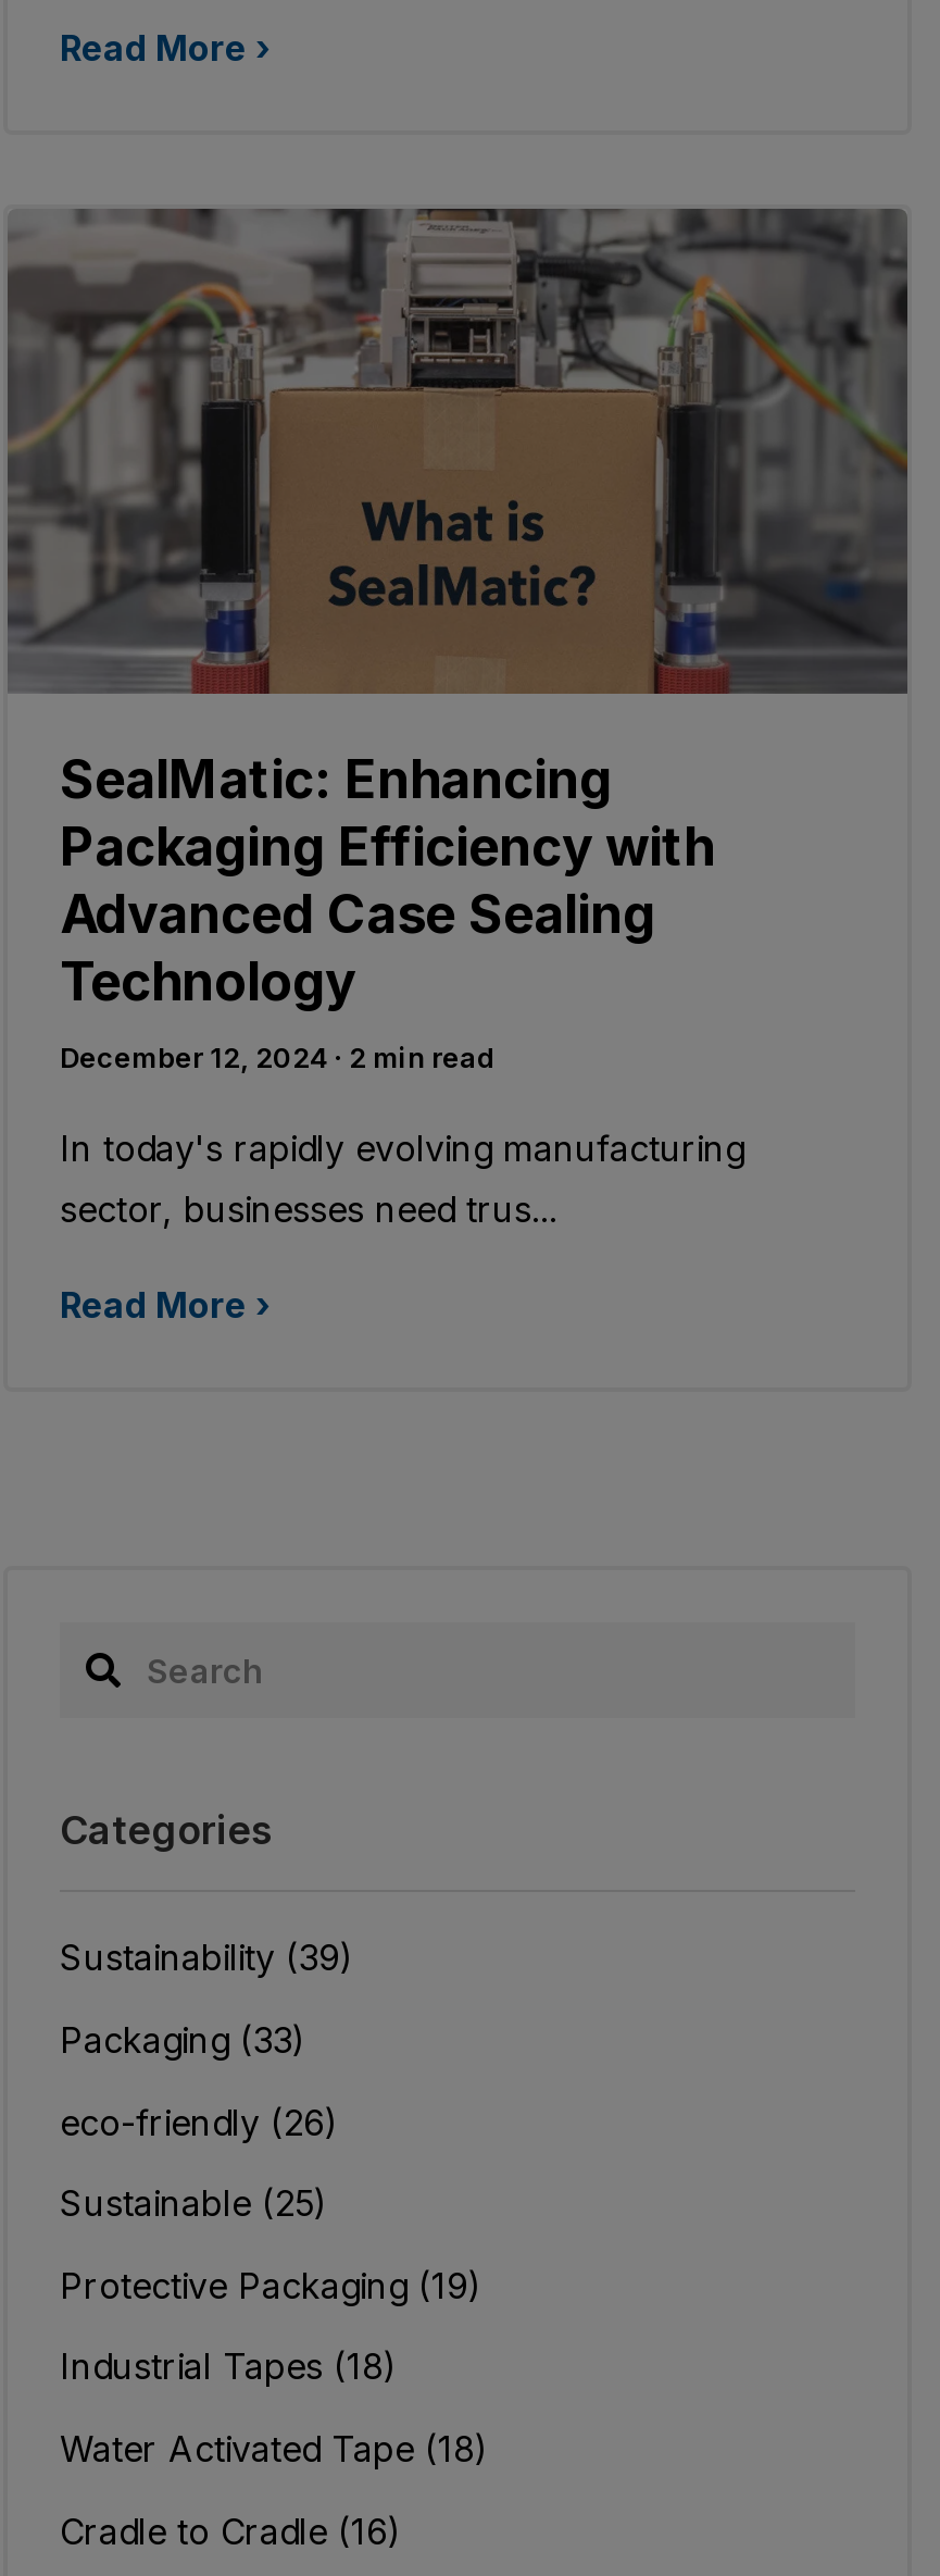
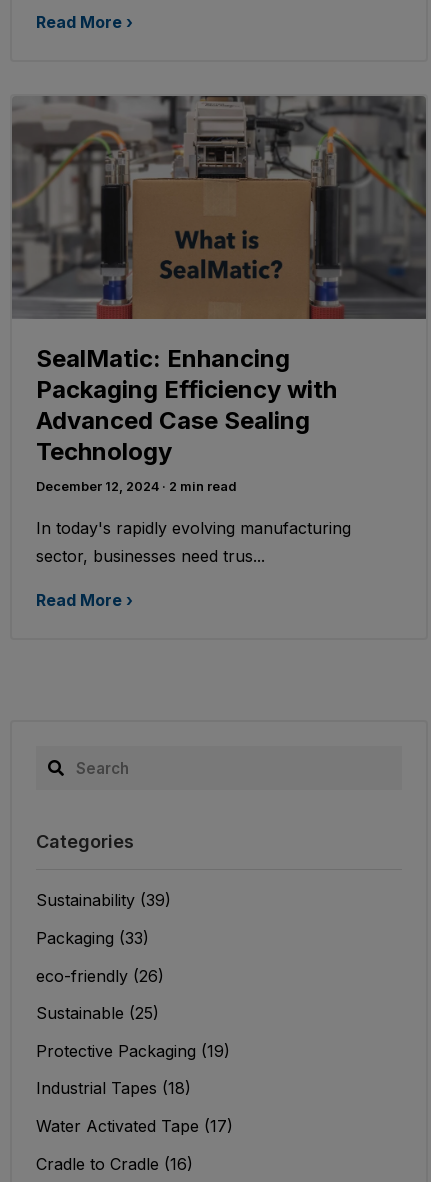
[60,2427,488,2471] Water Activated Tape (18) -> [36,1116,233,1136] Water Activated Tape (17)

